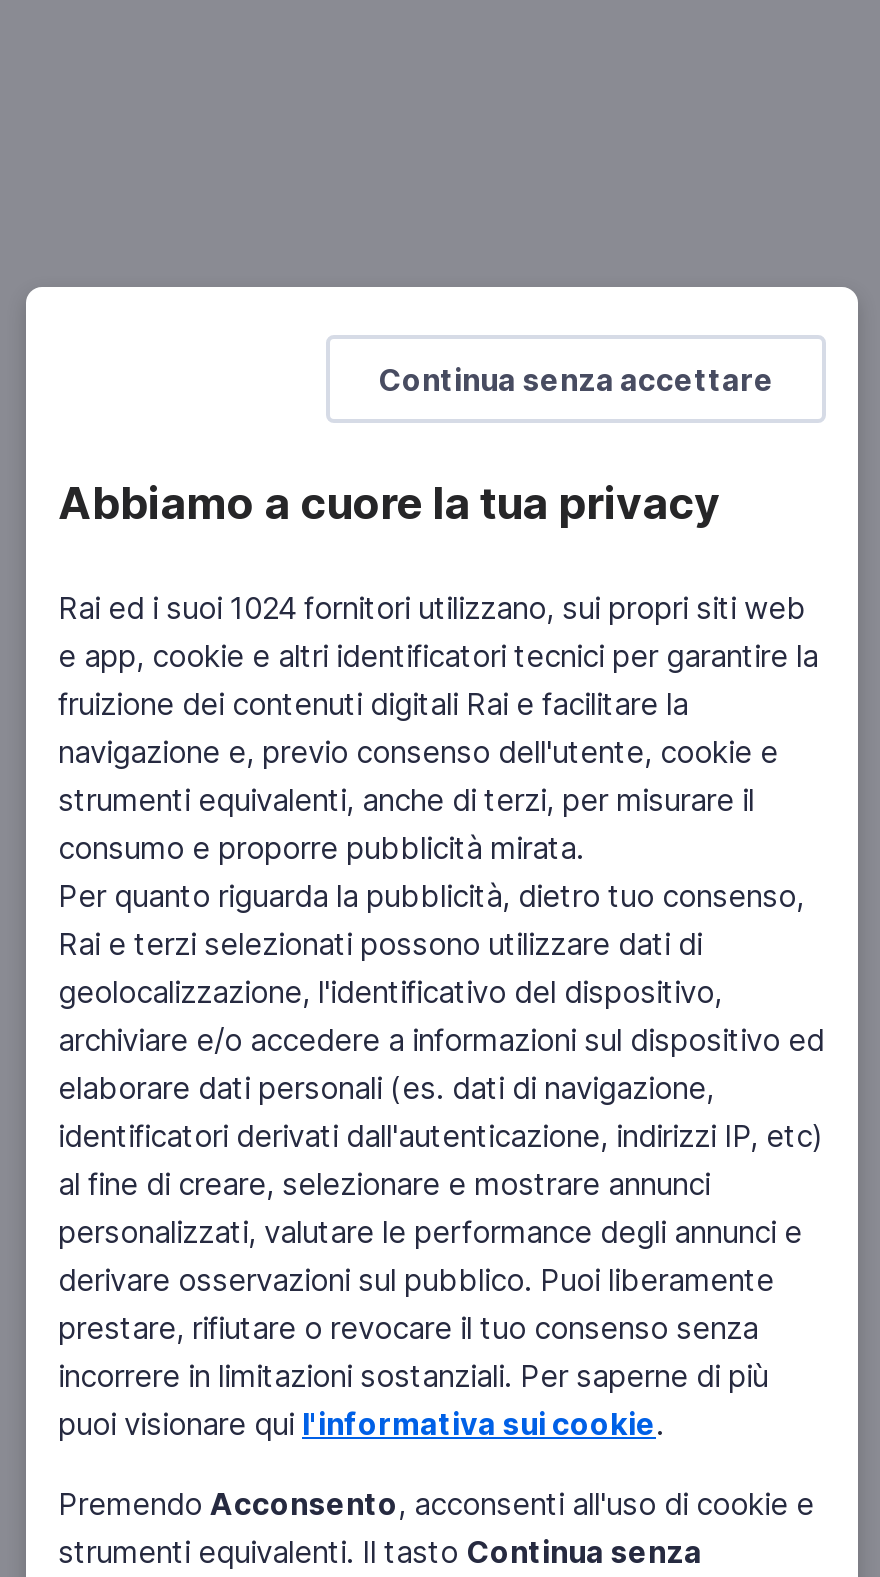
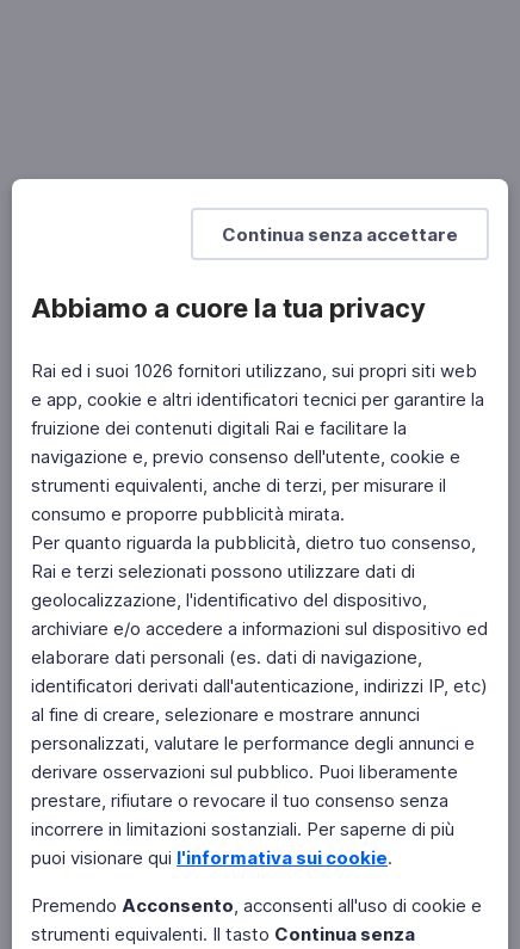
[58,589,806,627] Rai ed i suoi 1024 fornitori utilizzano, sui propri siti web -> [31,359,477,382] Rai ed i suoi 1026 fornitori utilizzano, sui propri siti web

